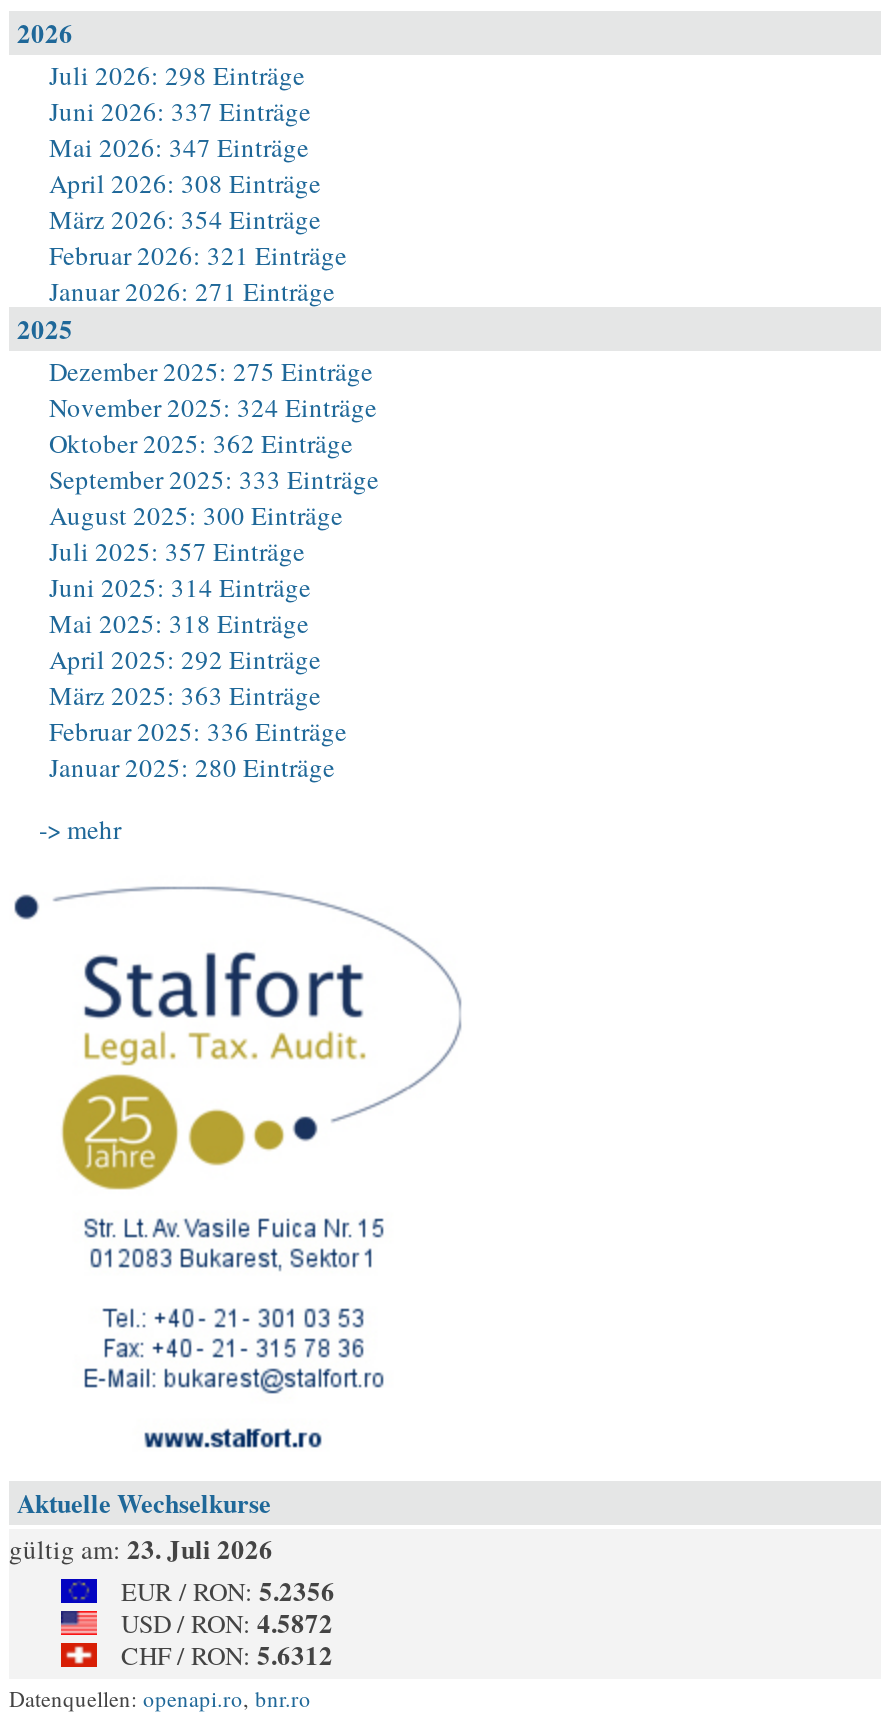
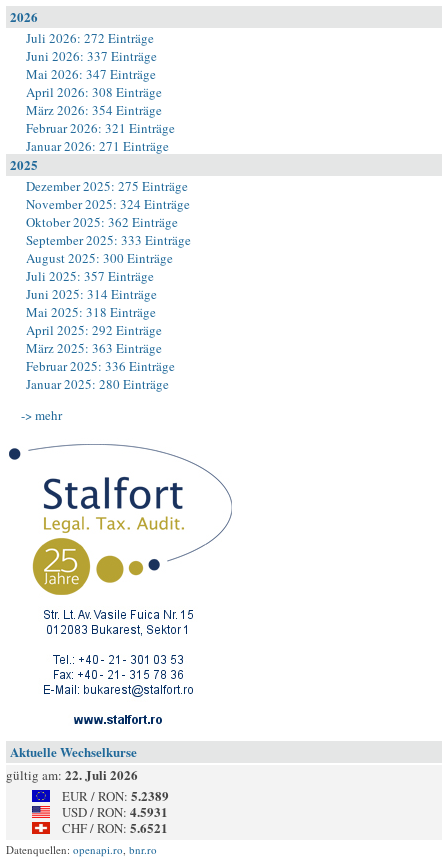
[49,57,305,93] Juli 2026: 298 Einträge -> [26,29,154,47] Juli 2026: 272 Einträge
[9,1529,273,1567] gültig am: 23. Juli 2026 -> [6,765,138,784] gültig am: 22. Juli 2026
[121,1571,335,1609] EUR / RON: 5.2356 -> [62,786,169,805] EUR / RON: 5.2389
[121,1603,333,1641] USD / RON: 4.5872 -> [62,802,168,821] USD / RON: 4.5931
[121,1635,333,1673] CHF / RON: 5.6312 -> [62,818,168,837] CHF / RON: 5.6521

